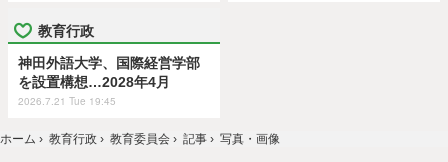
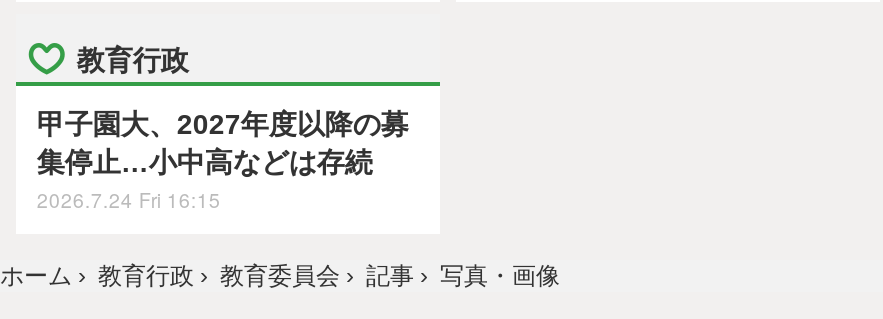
[18,55,200,108] 神田外語大学、国際経営学部 | を設置構想…2028年4月 | 2026.7.21 Tue 19:45 -> [37,109,409,215] 甲子園大、2027年度以降の募 | 集停止…小中高などは存続 | 2026.7.24 Fri 16:15

